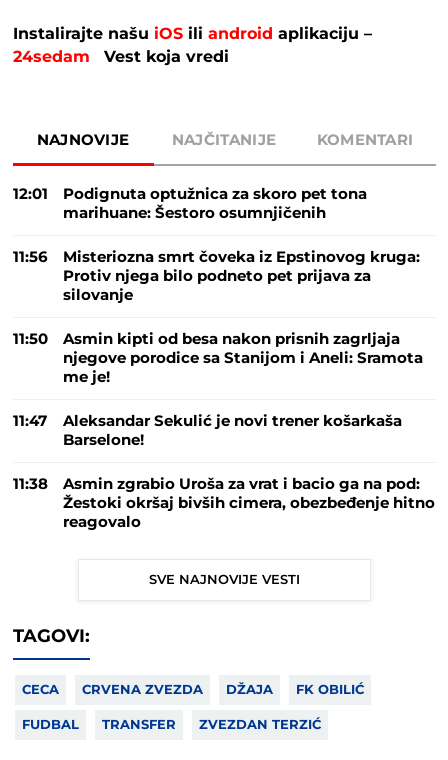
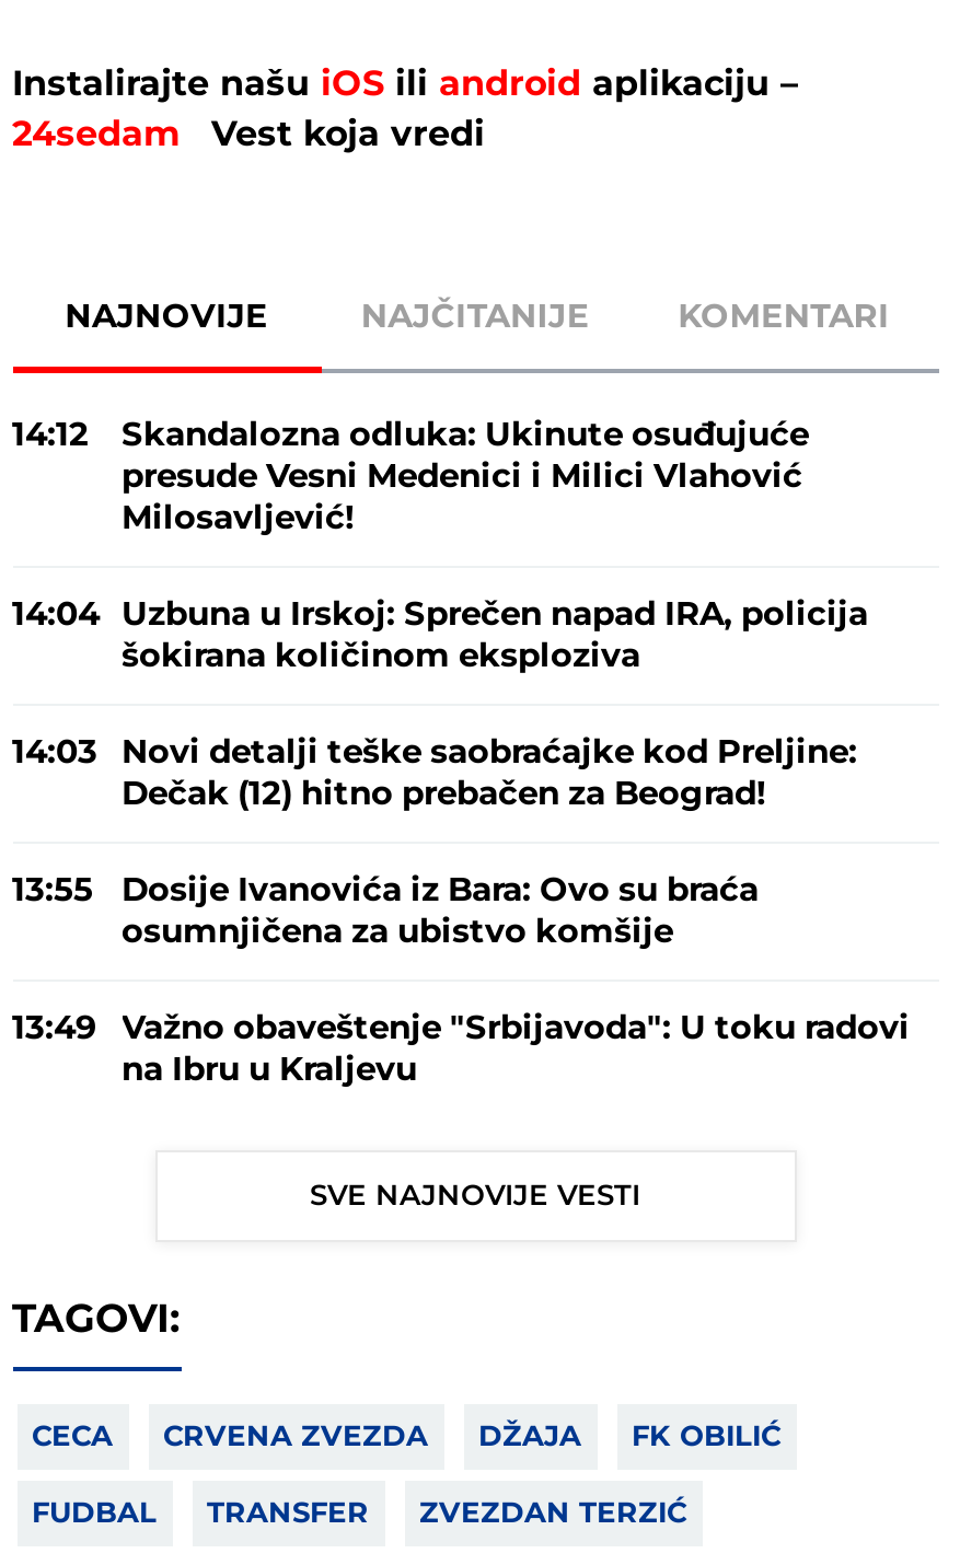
[12,183,47,206] 12:01 -> [12,410,89,461] 14:12
[62,183,366,225] Podignuta optužnica za skoro pet tona | marihuane: Šestoro osumnjičenih -> [122,410,809,544] Skandalozna odluka: Ukinute osuđujuće | presude Vesni Medenici i Milici Vlahović | Milosavljević!
[12,246,47,269] 11:56 -> [12,590,100,640] 14:04
[62,246,419,307] Misteriozna smrt čoveka iz Epstinovog kruga: | Protiv njega bilo podneto pet prijava za | silovanje -> [122,590,868,682] Uzbuna u Irskoj: Sprečen napad IRA, policija | šokirana količinom eksploziva
[12,328,47,351] 11:50 -> [12,728,97,778] 14:03
[62,328,422,389] Asmin kipti od besa nakon prisnih zagrljaja | njegove porodice sa Stanijom i Aneli: Sramota | me je! -> [122,728,857,820] Novi detalji teške saobraćajke kod Preljine: | Dečak (12) hitno prebačen za Beograd!
[12,410,46,433] 11:47 -> [12,866,93,916] 13:55
[62,410,401,452] Aleksandar Sekulić je novi trener košarkaša | Barselone! -> [122,866,759,958] Dosije Ivanovića iz Bara: Ovo su braća | osumnjičena za ubistvo komšije
[12,473,47,496] 11:38 -> [12,1004,97,1054] 13:49
[62,473,434,534] Asmin zgrabio Uroša za vrat i bacio ga na pod: | Žestoki okršaj bivših cimera, obezbeđenje hitno | reagovalo -> [122,1004,910,1095] Važno obaveštenje "Srbijavoda": U toku radovi | na Ibru u Kraljevu

